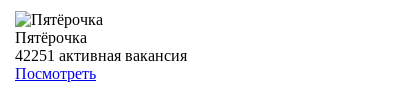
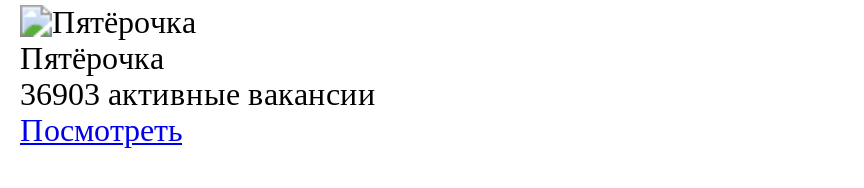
[15,47,187,64] 42251 активная вакансия -> [20,78,376,112] 36903 активные вакансии

